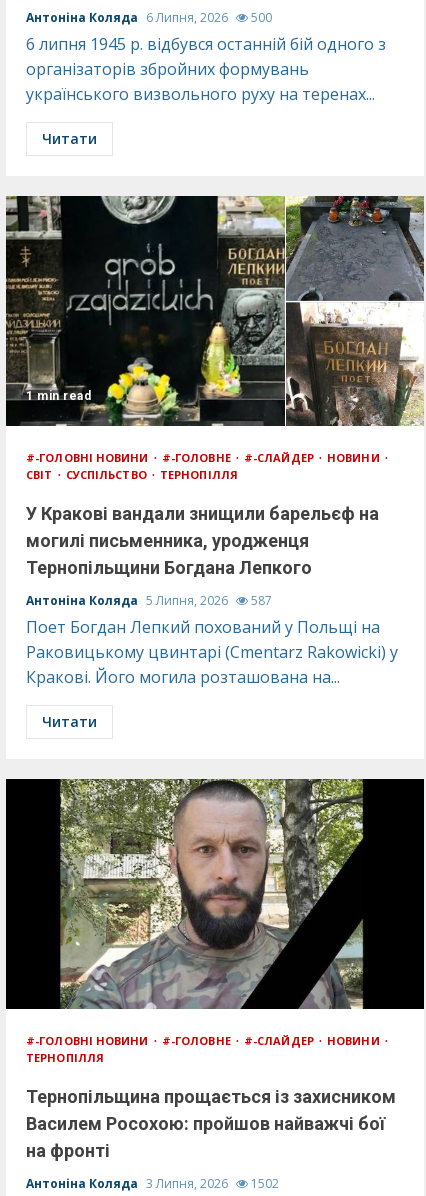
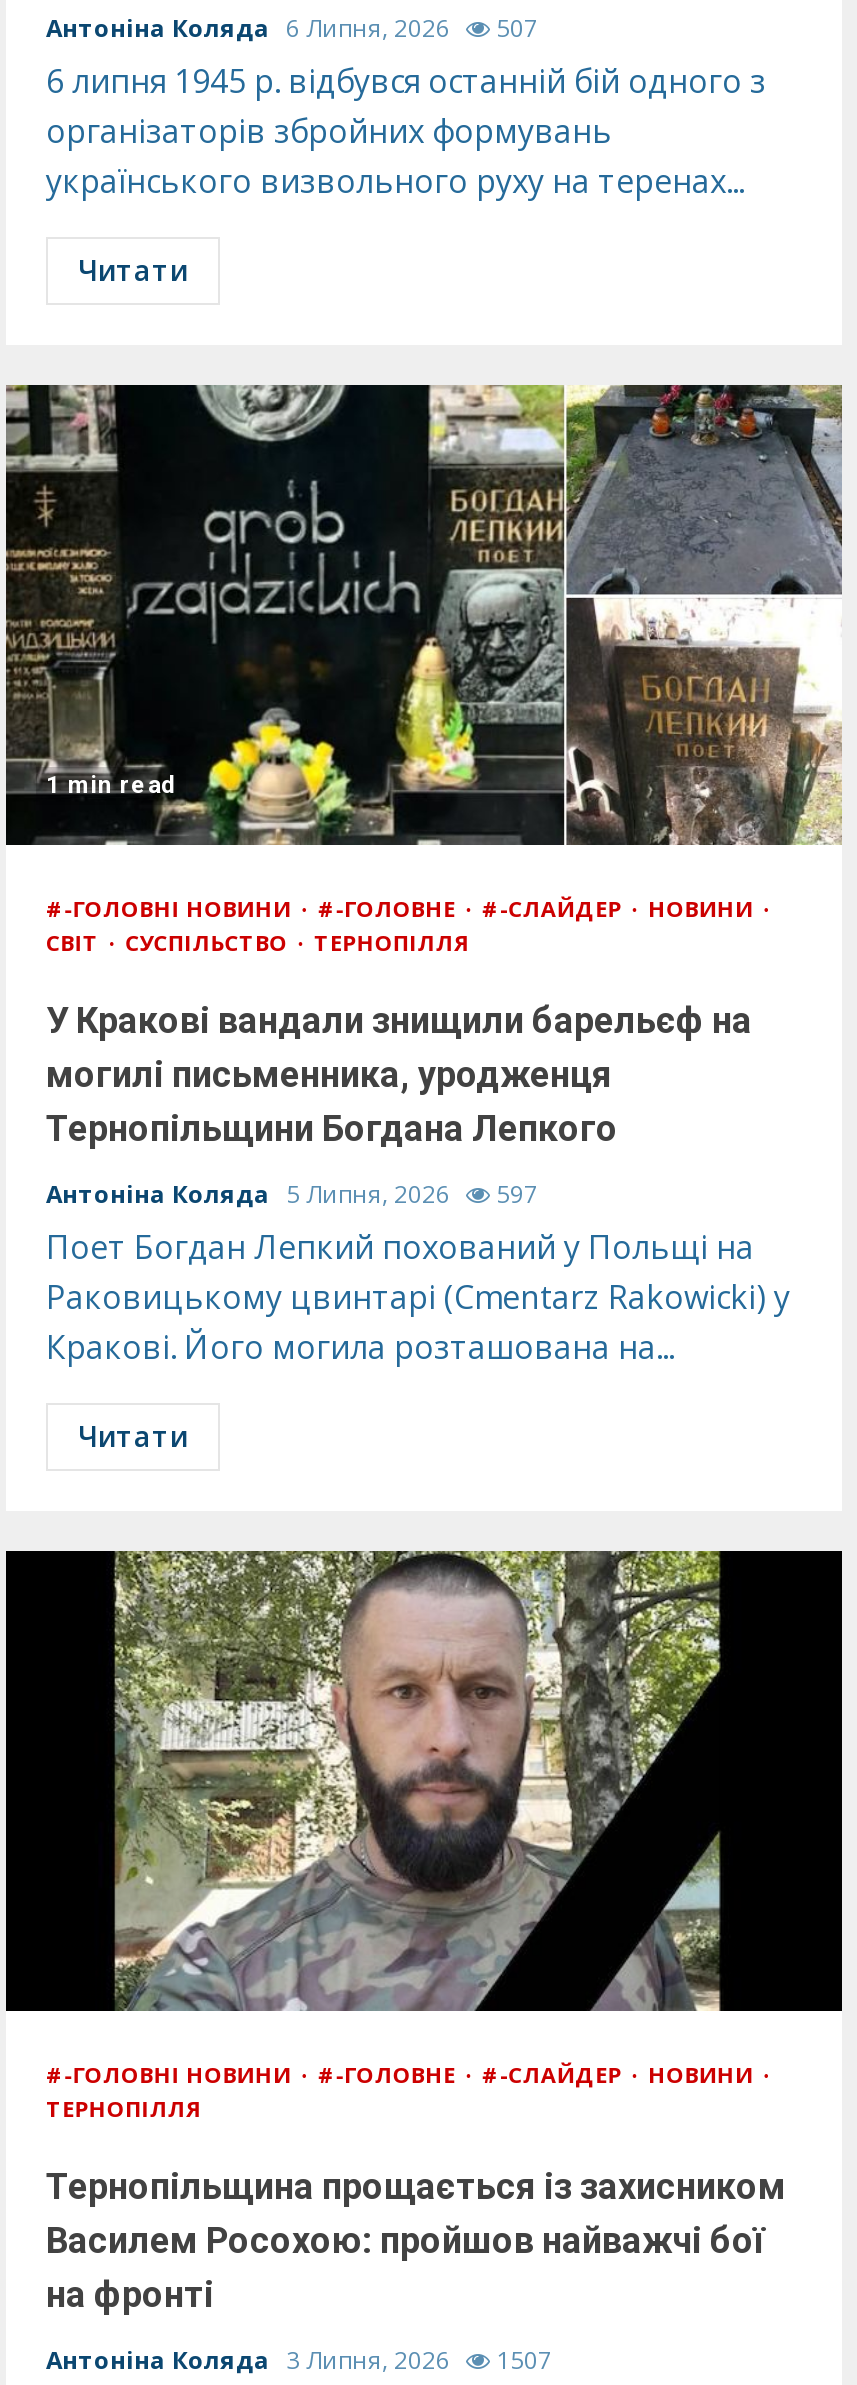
[251,9,272,26] 500 -> [496,11,538,45] 507
[26,592,272,609] Антоніна Коляда 5 Липня, 2026 587 -> [46,1177,538,1211] Антоніна Коляда 5 Липня, 2026 597
[251,1175,279,1192] 1502 -> [496,2343,552,2377] 1507

